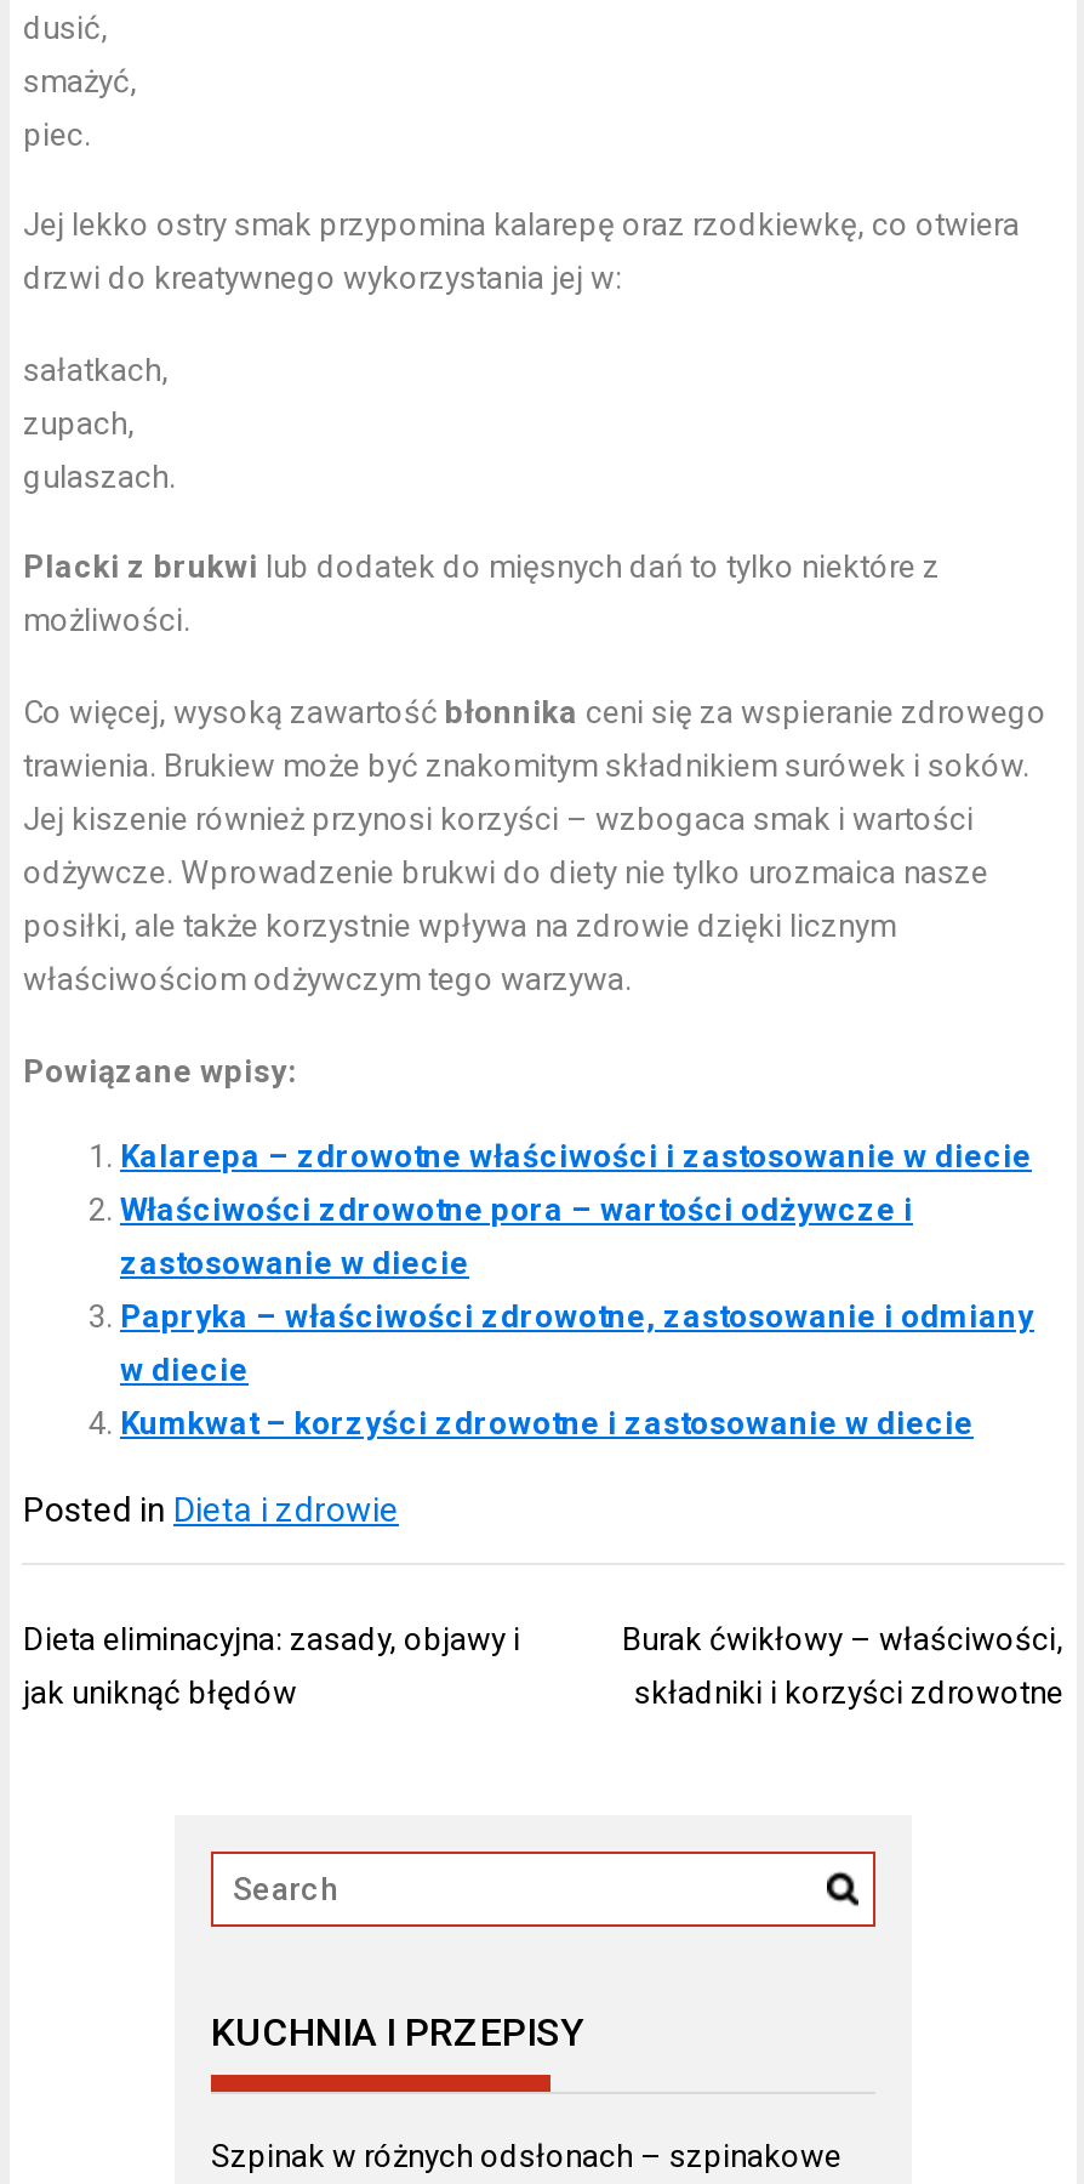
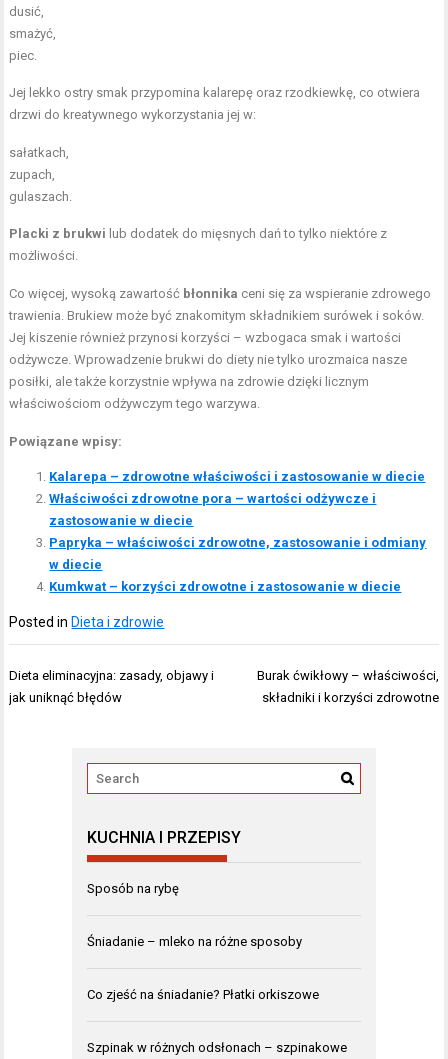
none -> [87,881,179,896] Sposób na rybę
none -> [87,934,302,949] Śniadanie – mleko na różne sposoby
none -> [87,987,319,1002] Co zjeść na śniadanie? Płatki orkiszowe

